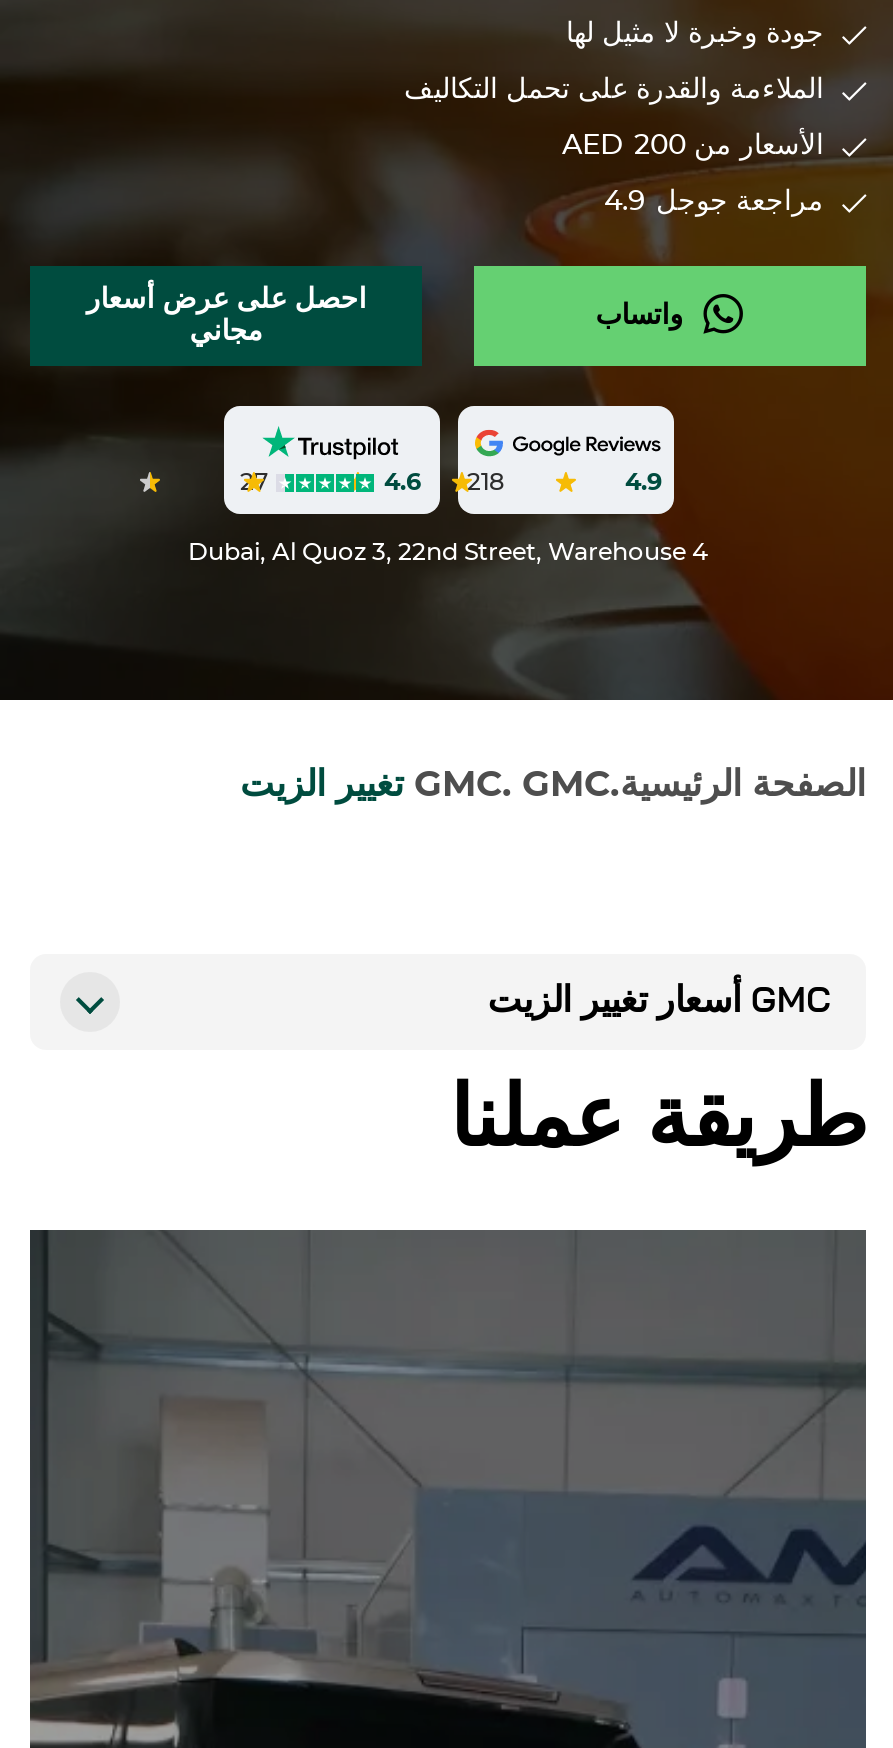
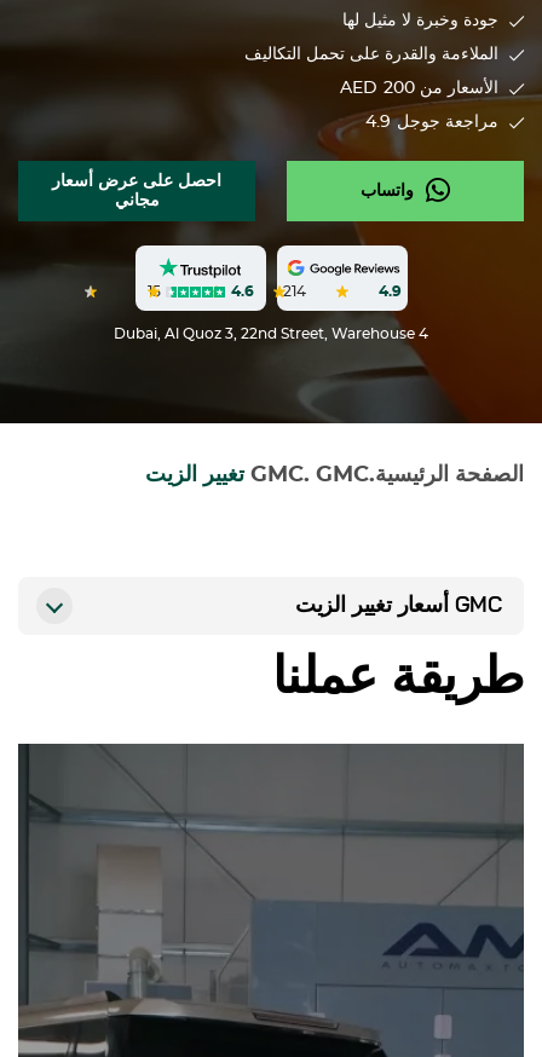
[240,470,268,494] 27 -> [147,284,160,299] 15
[384,470,505,495] 4.6 218 -> [230,284,305,299] 4.6 214

